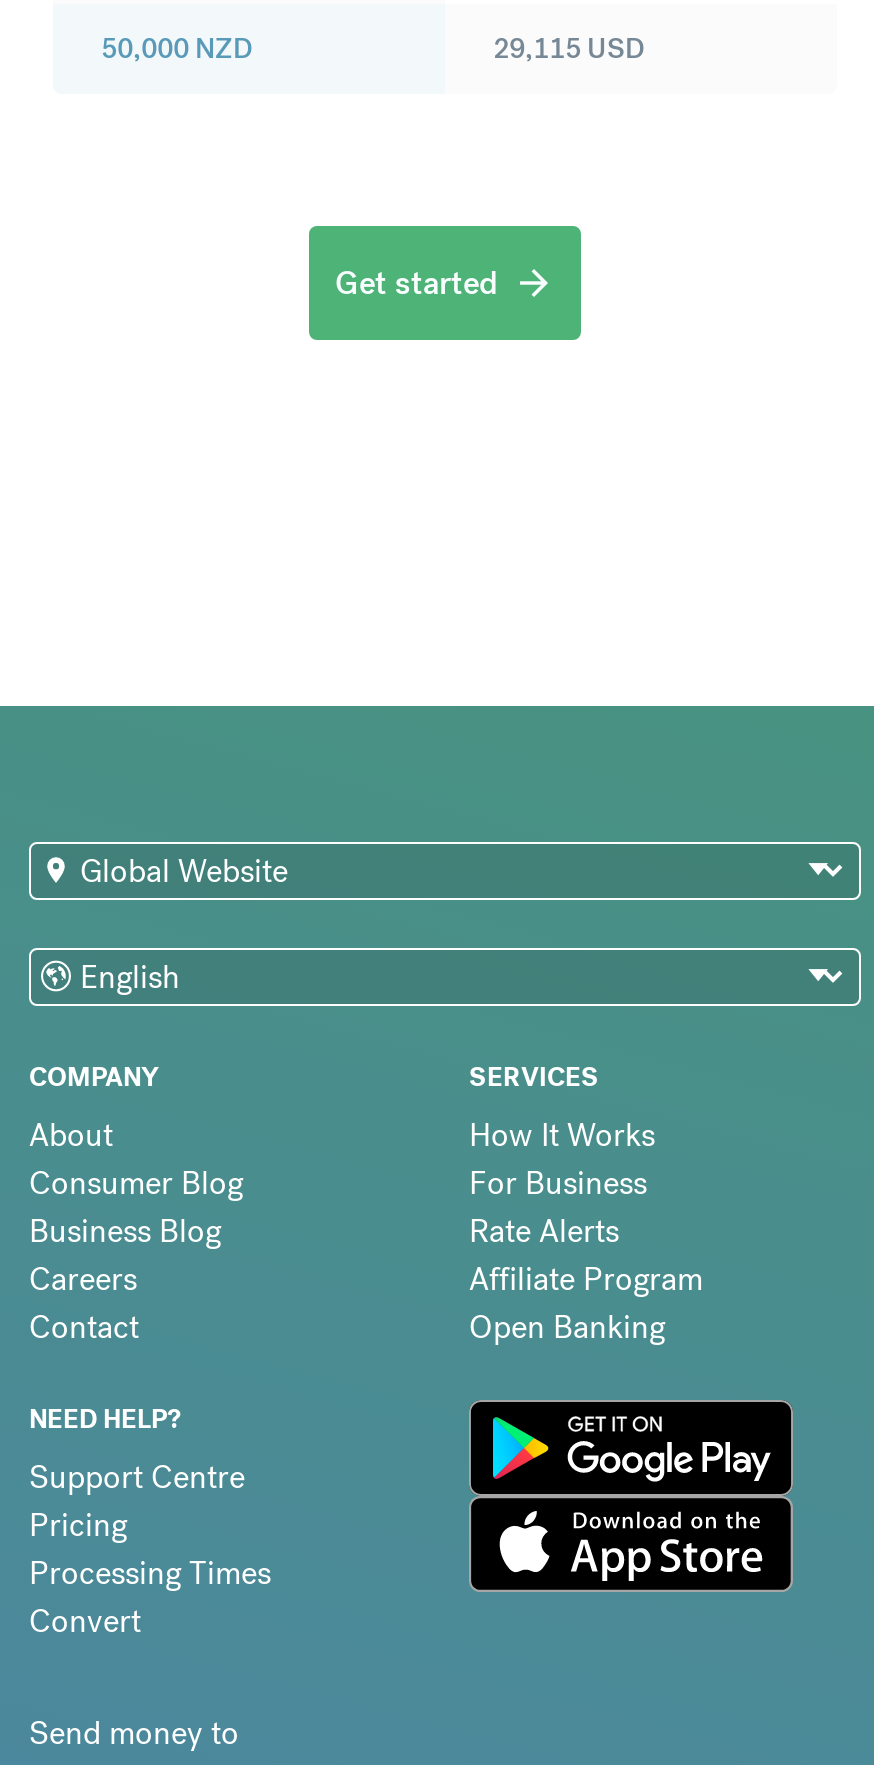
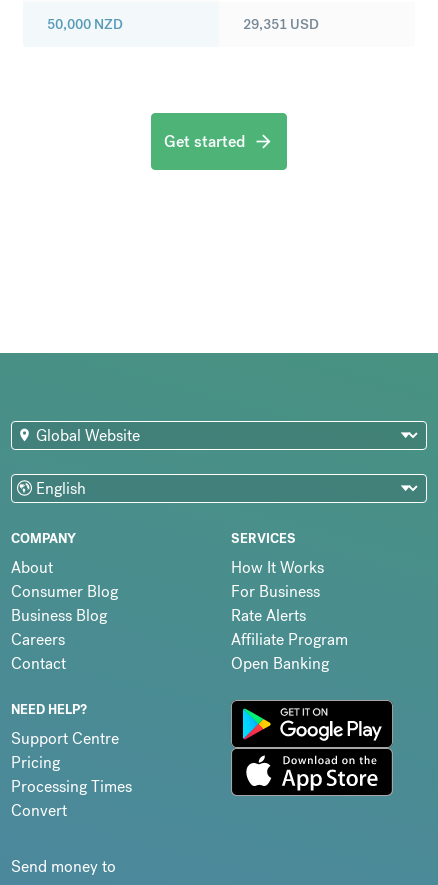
[493,30,645,66] 29,115 USD -> [243,15,319,33] 29,351 USD

